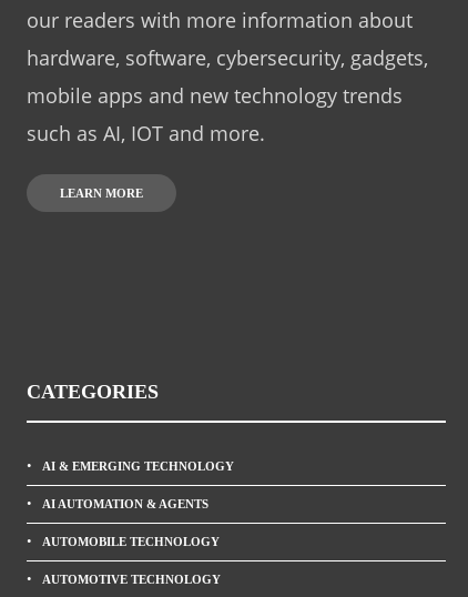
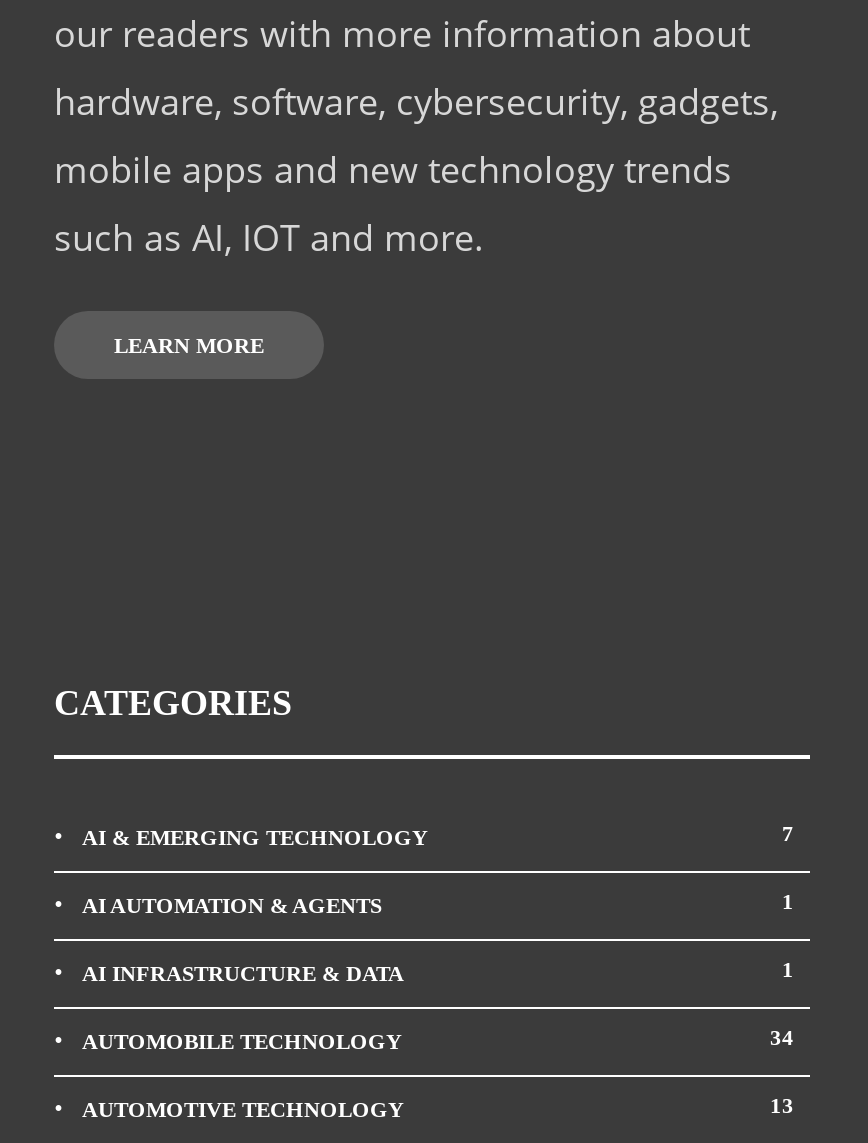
none -> [782,821,794,845] 7
none -> [82,889,794,985] 1 | AI INFRASTRUCTURE & DATA | 1
none -> [770,1025,794,1049] 34
none -> [770,1093,794,1117] 13

